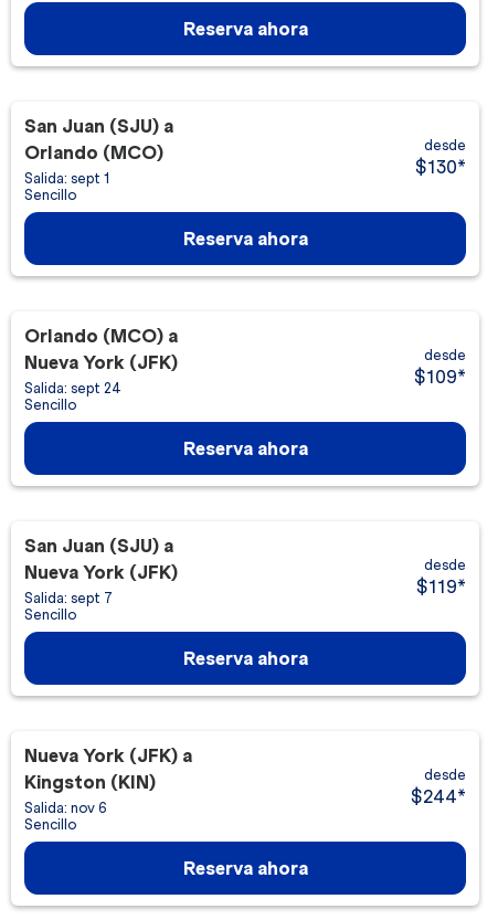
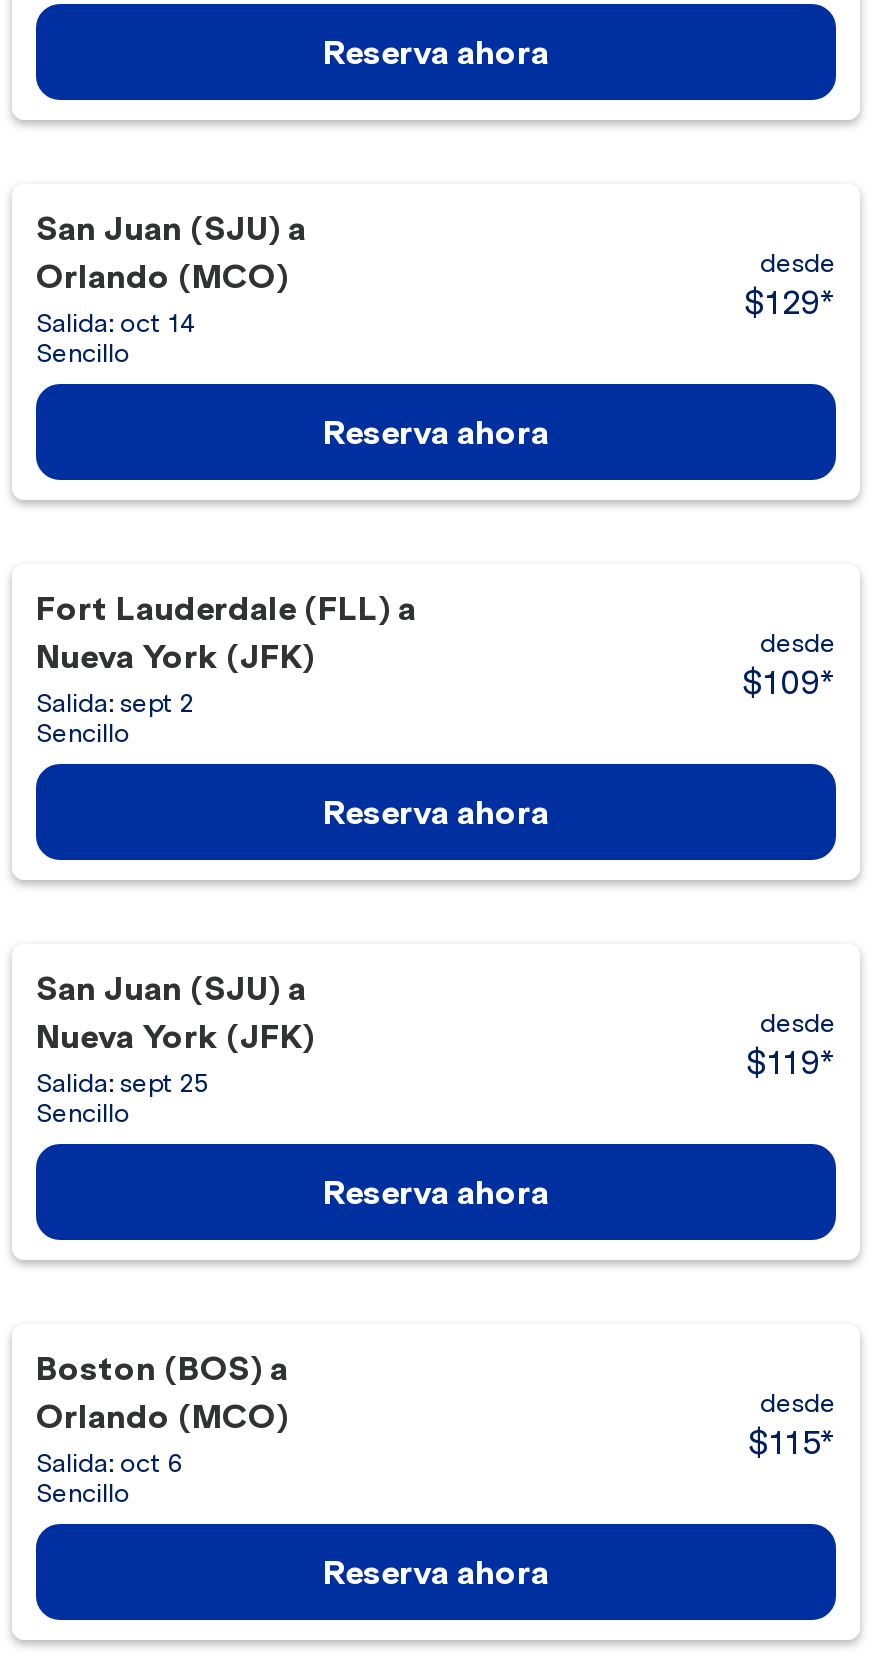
[415,155,466,177] $130* -> [744,281,836,321] $129*
[24,170,110,187] Salida: sept 1 -> [36,308,198,338] Salida: oct 14
[24,325,178,347] Orlando (MCO) a -> [36,588,416,628] Fort Lauderdale (FLL) a
[24,380,121,396] Salida: sept 24 -> [36,688,194,718] Salida: sept 2
[24,590,113,606] Salida: sept 7 -> [36,1068,208,1098] Salida: sept 25
[24,744,192,816] Nueva York (JFK) a | Kingston (KIN) | Salida: nov 6 -> [36,1348,288,1478] Boston (BOS) a | Orlando (MCO) | Salida: oct 6
[411,785,466,807] $244* -> [748,1421,836,1461] $115*

